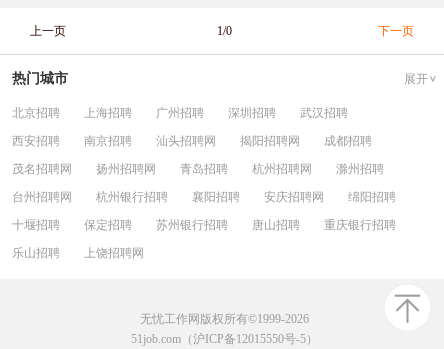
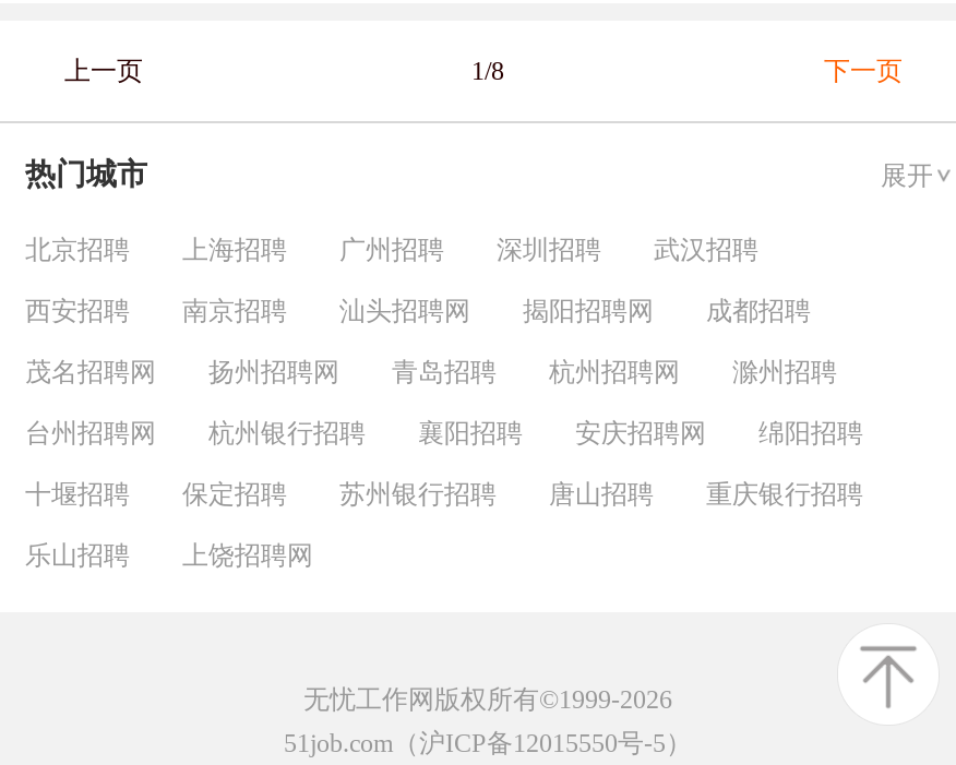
[216,24,231,38] 1/0 -> [471,56,504,86] 1/8

